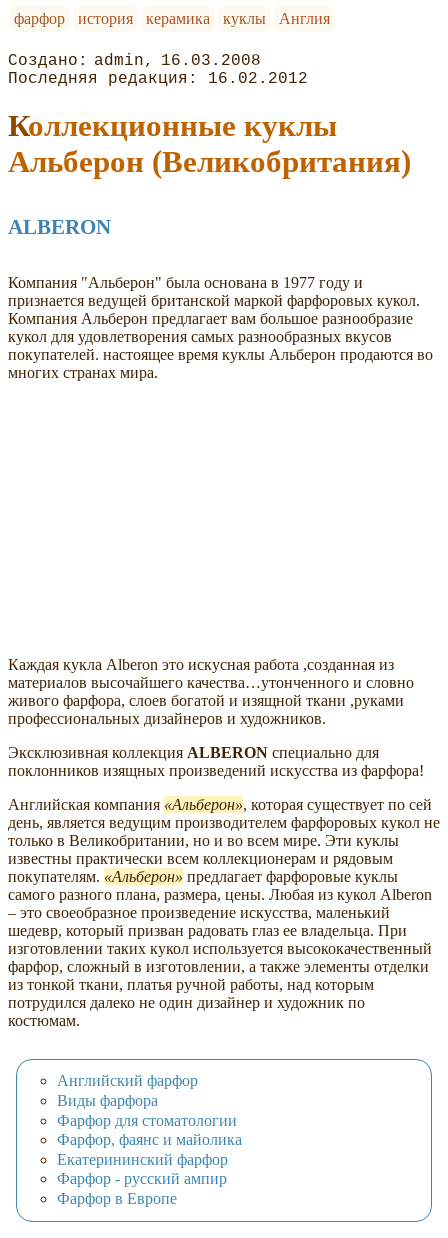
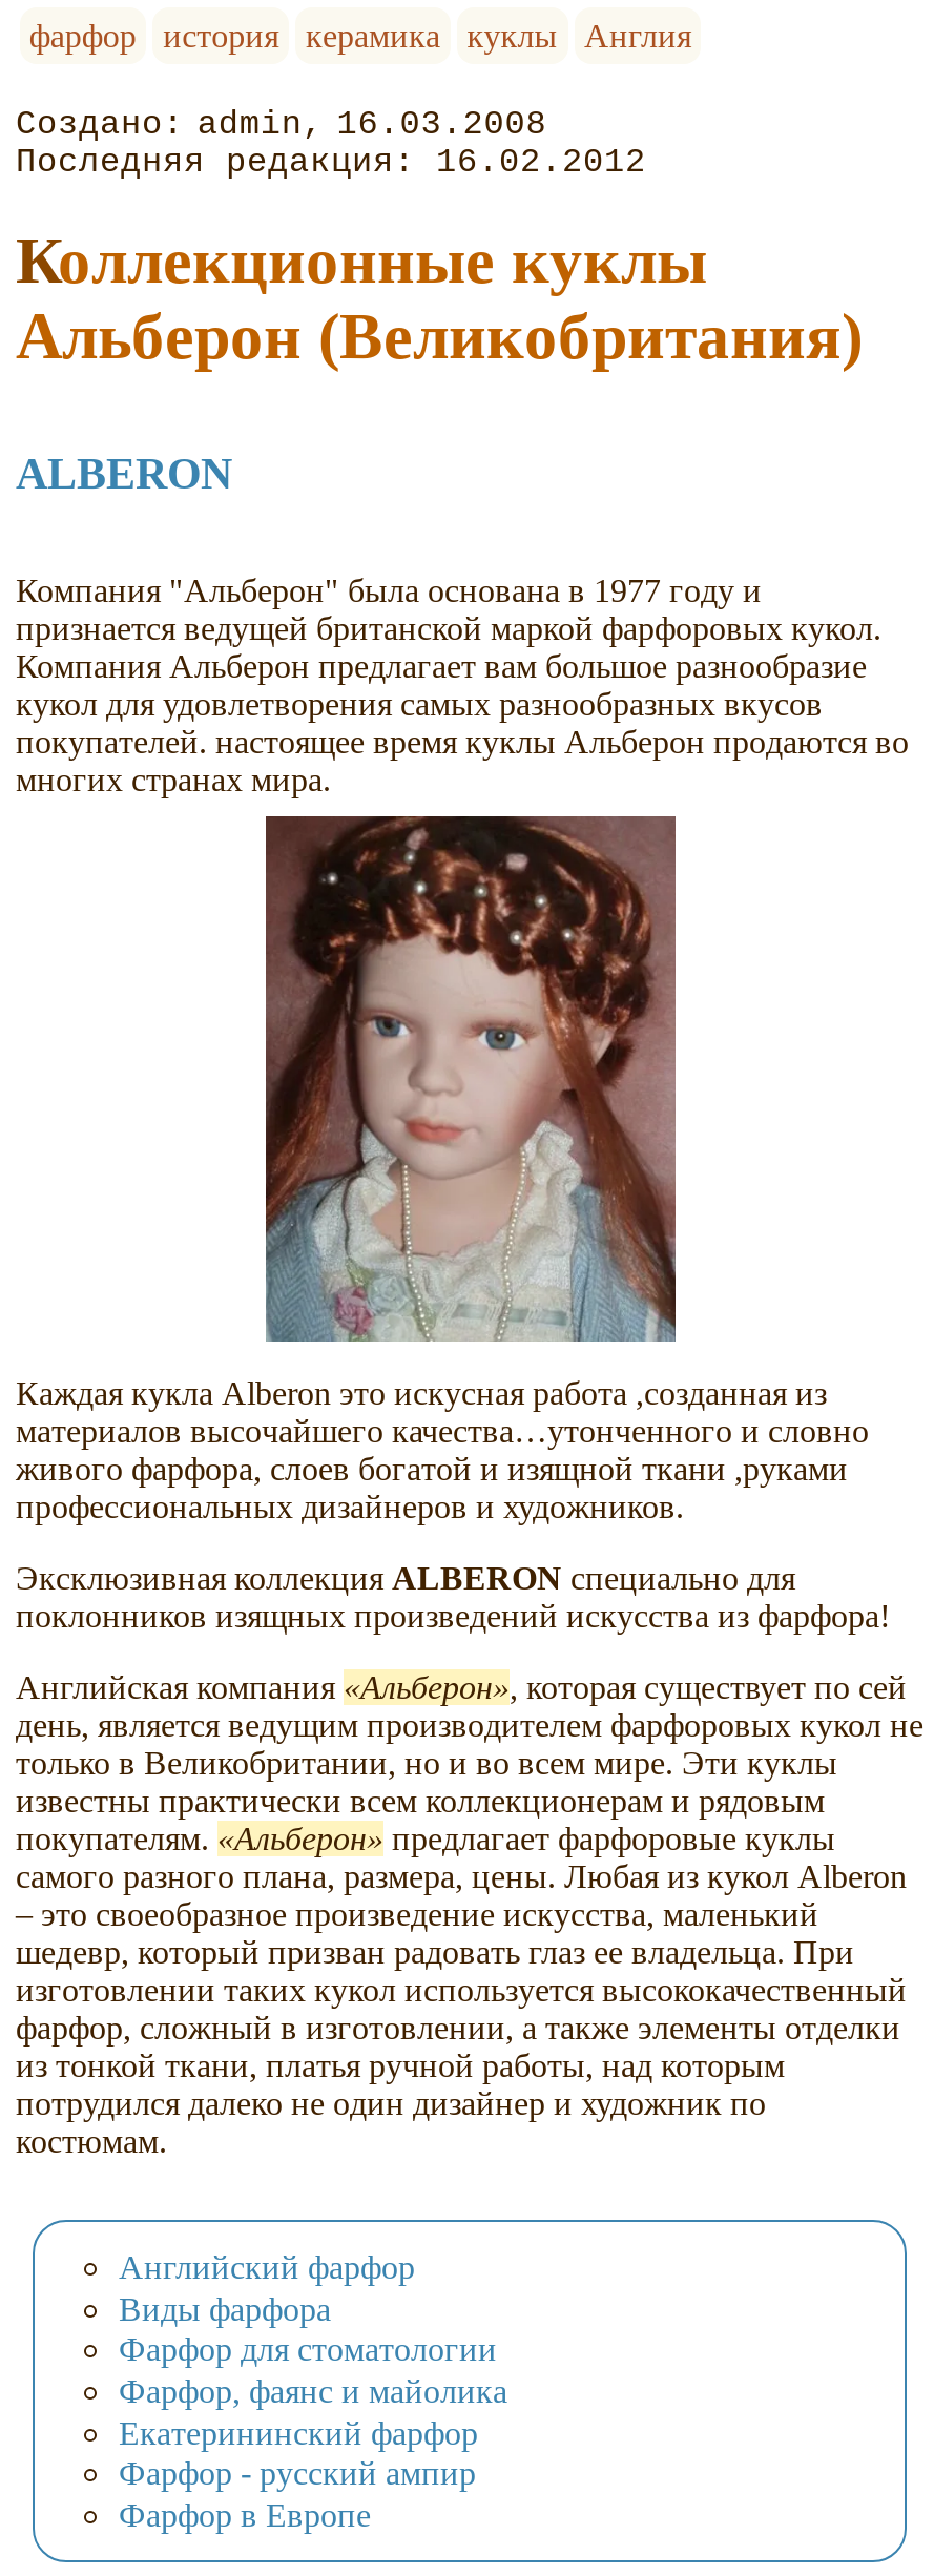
none -> [264,814,678,1344] [image]

